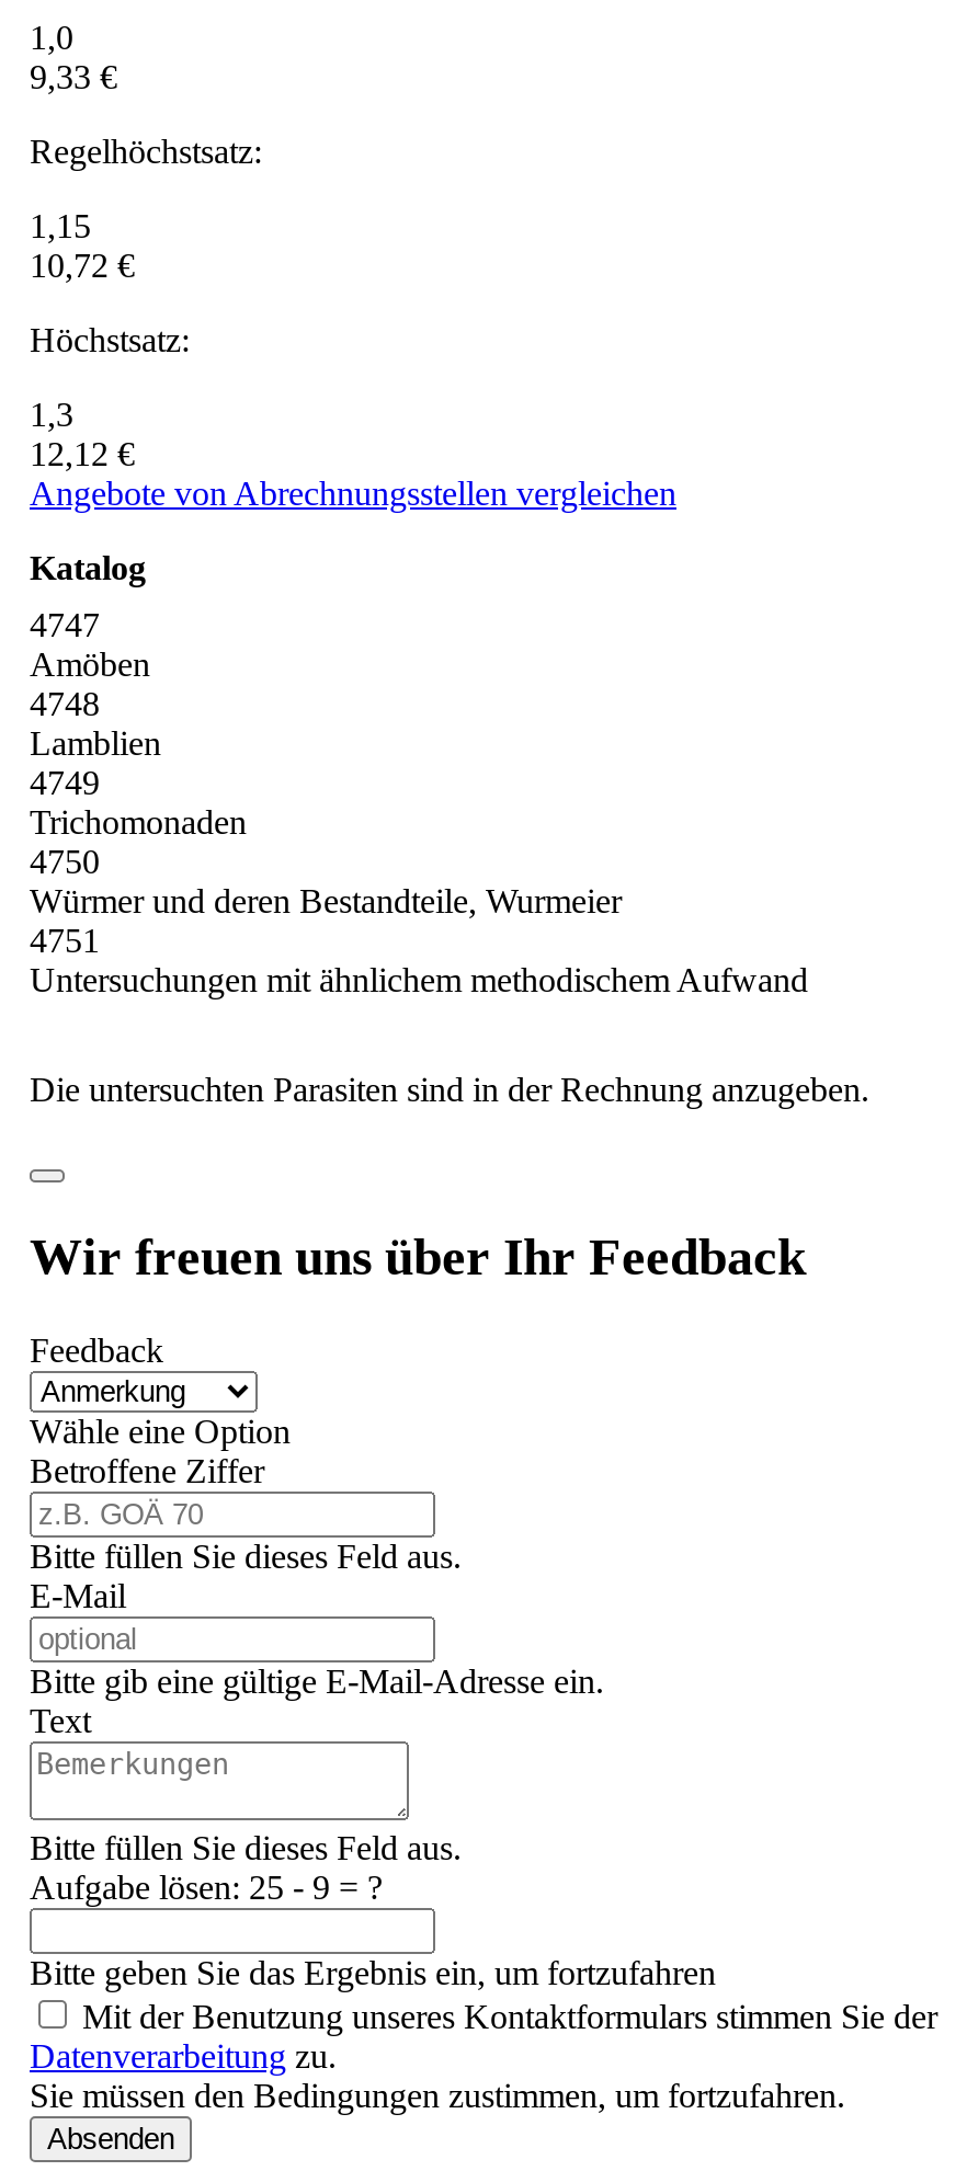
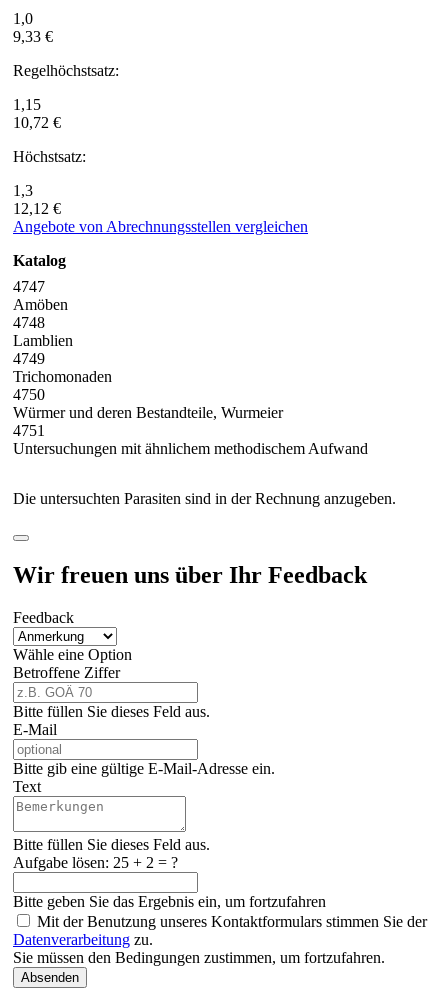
[30,1868,383,1905] Aufgabe lösen: 25 - 9 = ? -> [13,854,178,871] Aufgabe lösen: 25 + 2 = ?

